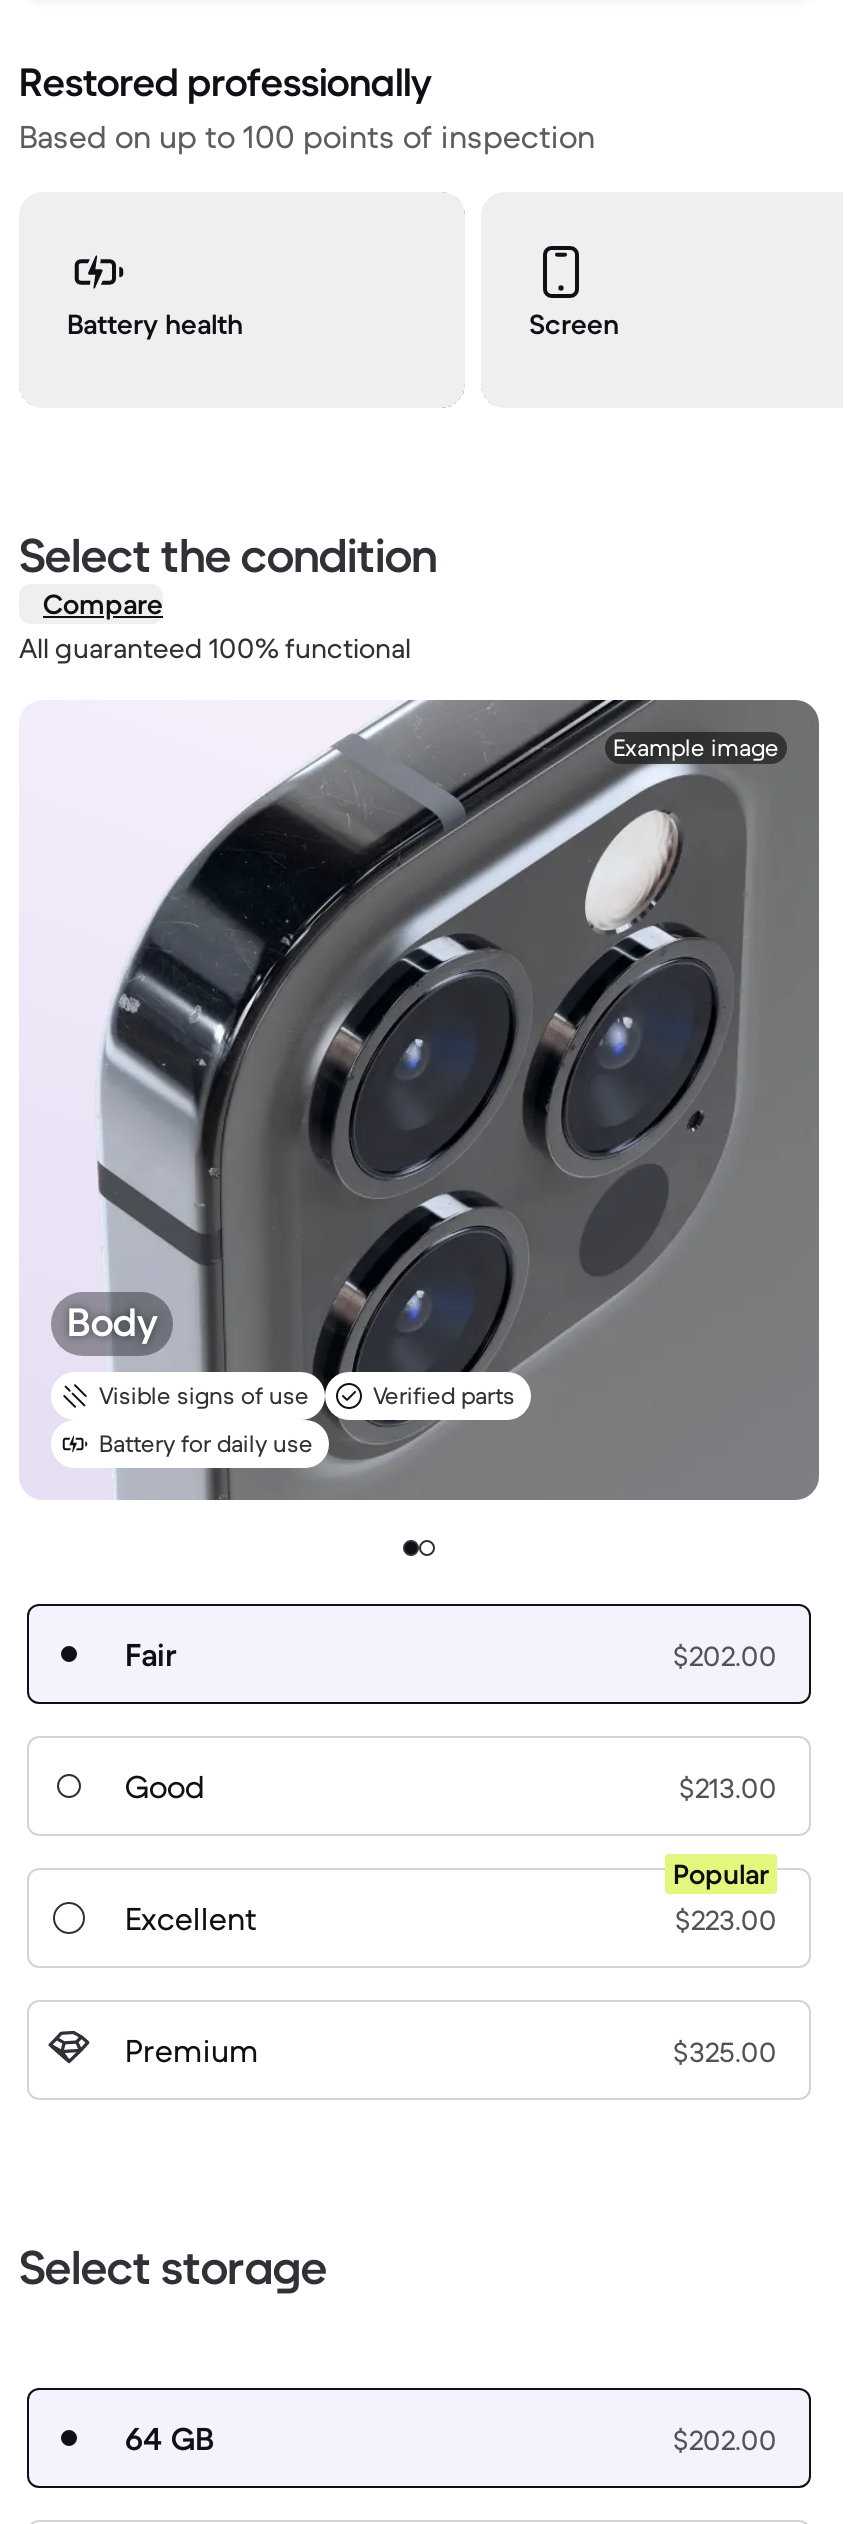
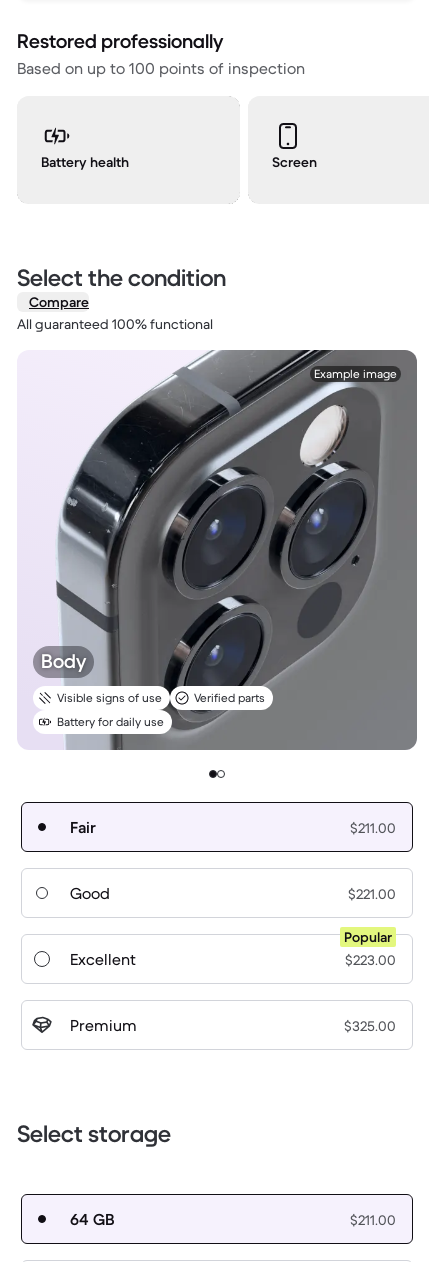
[673,1639,777,1675] $202.00 -> [350,819,396,837] $211.00
[679,1771,777,1807] $213.00 -> [348,885,396,903] $221.00
[673,2423,777,2459] $202.00 -> [350,1211,396,1229] $211.00

